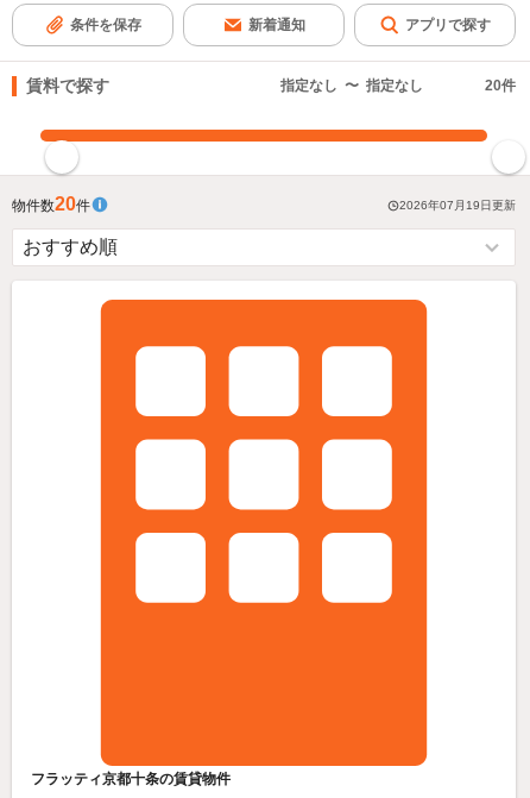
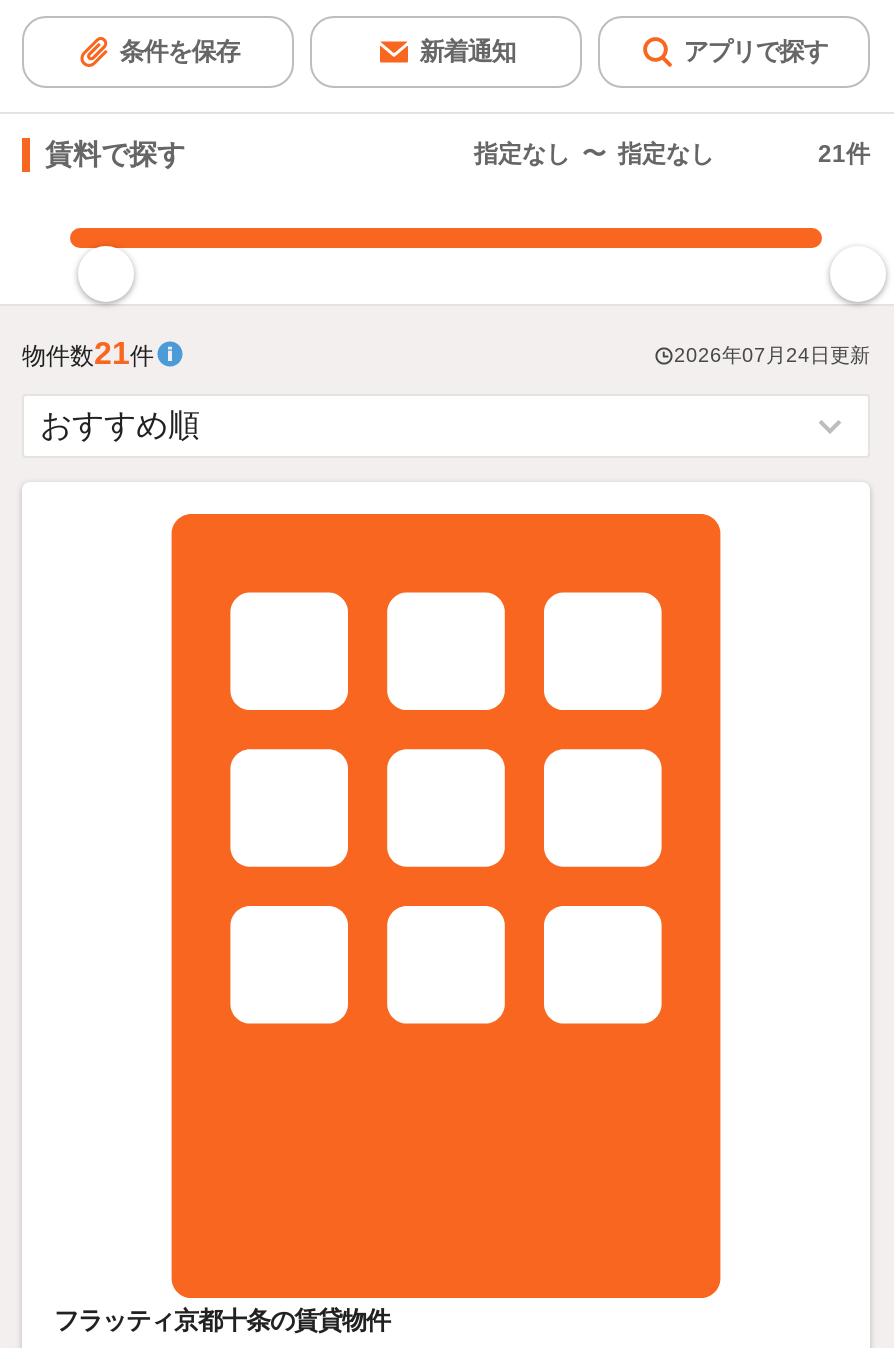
[485,77,516,94] 20件 -> [818,140,870,168] 21件
[12,194,90,214] 物件数20件 -> [22,336,154,370] 物件数21件
[399,199,516,212] 2026年07月19日更新 -> [674,345,870,367] 2026年07月24日更新

